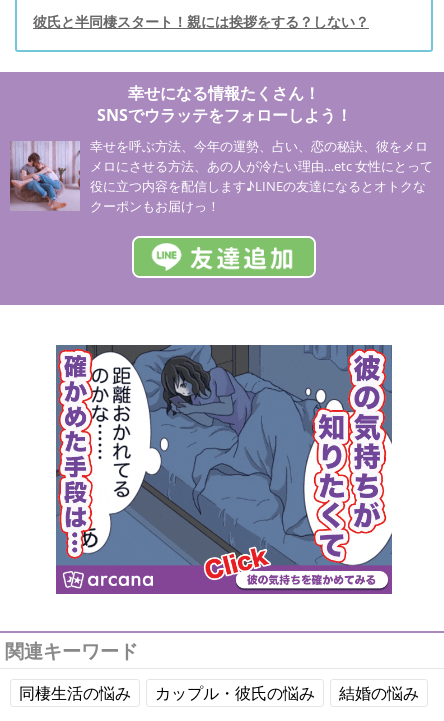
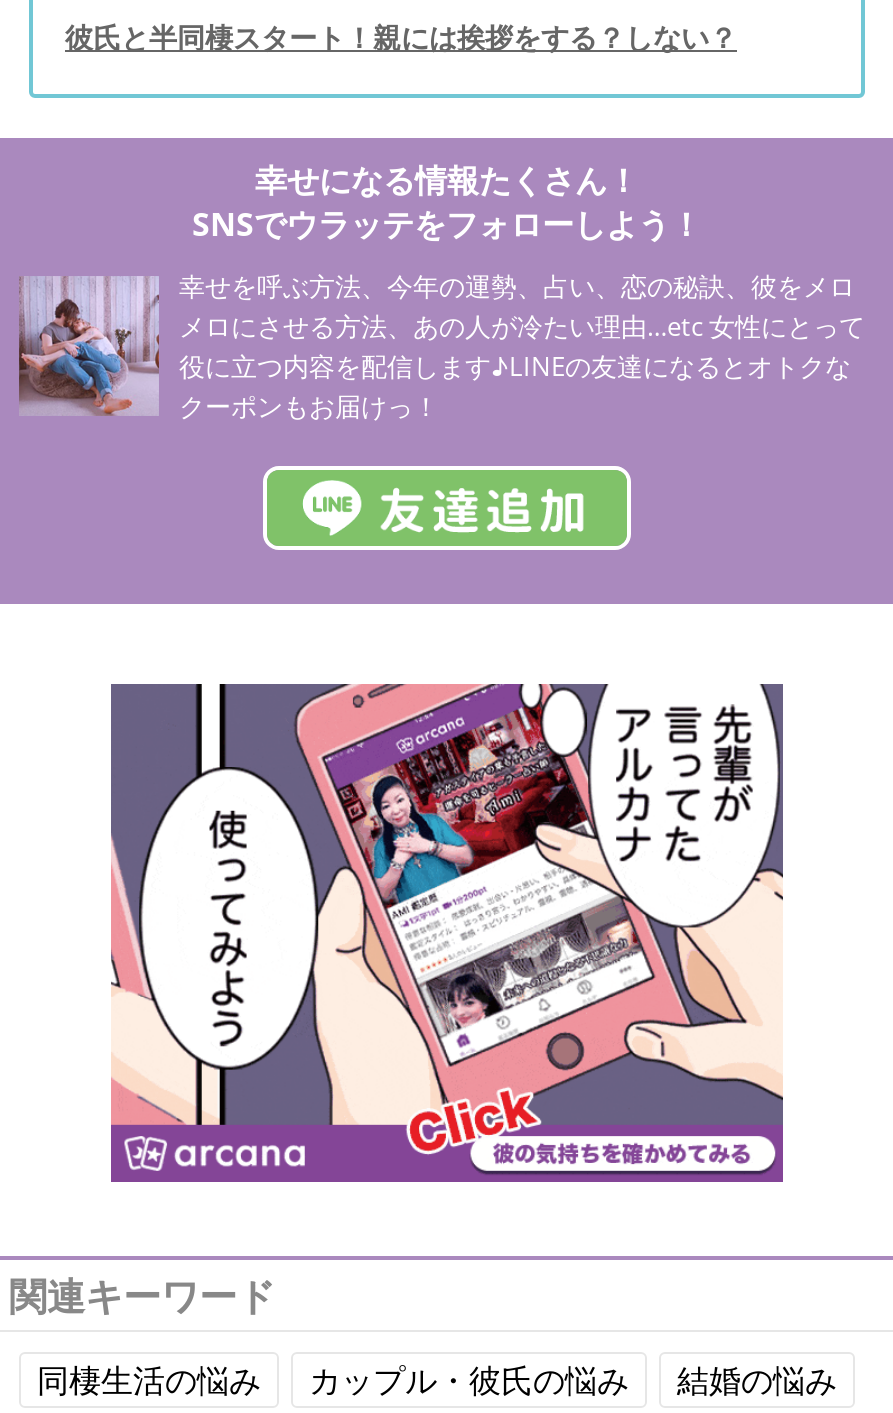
[55,344,393,566] [image] -> [109,682,785,1126] [image]

